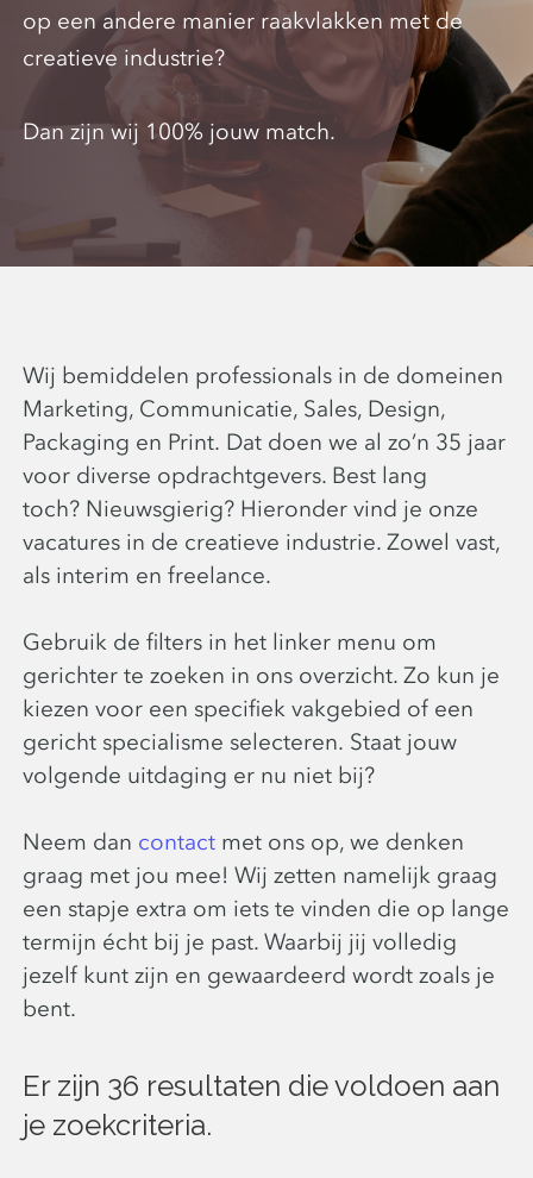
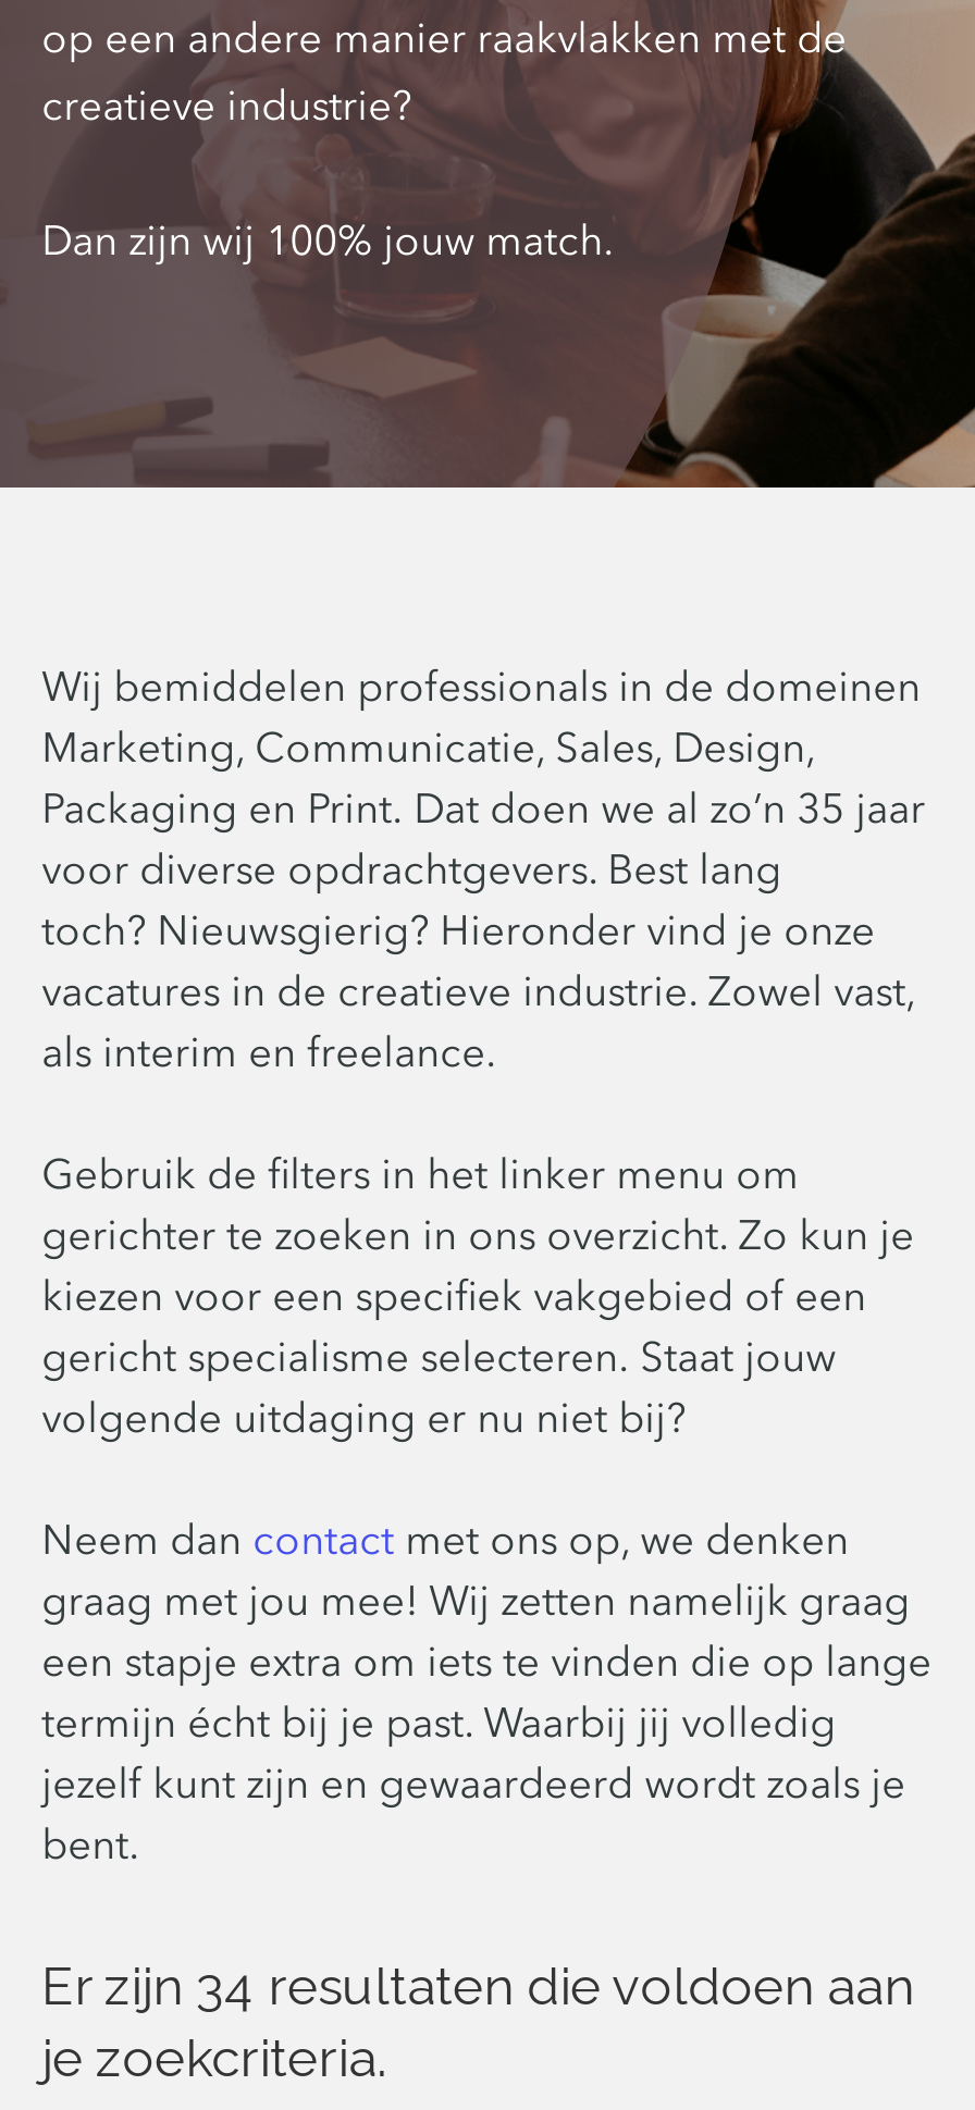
[23,1070,500,1103] Er zijn 36 resultaten die voldoen aan -> [42,1957,914,2018] Er zijn 34 resultaten die voldoen aan

